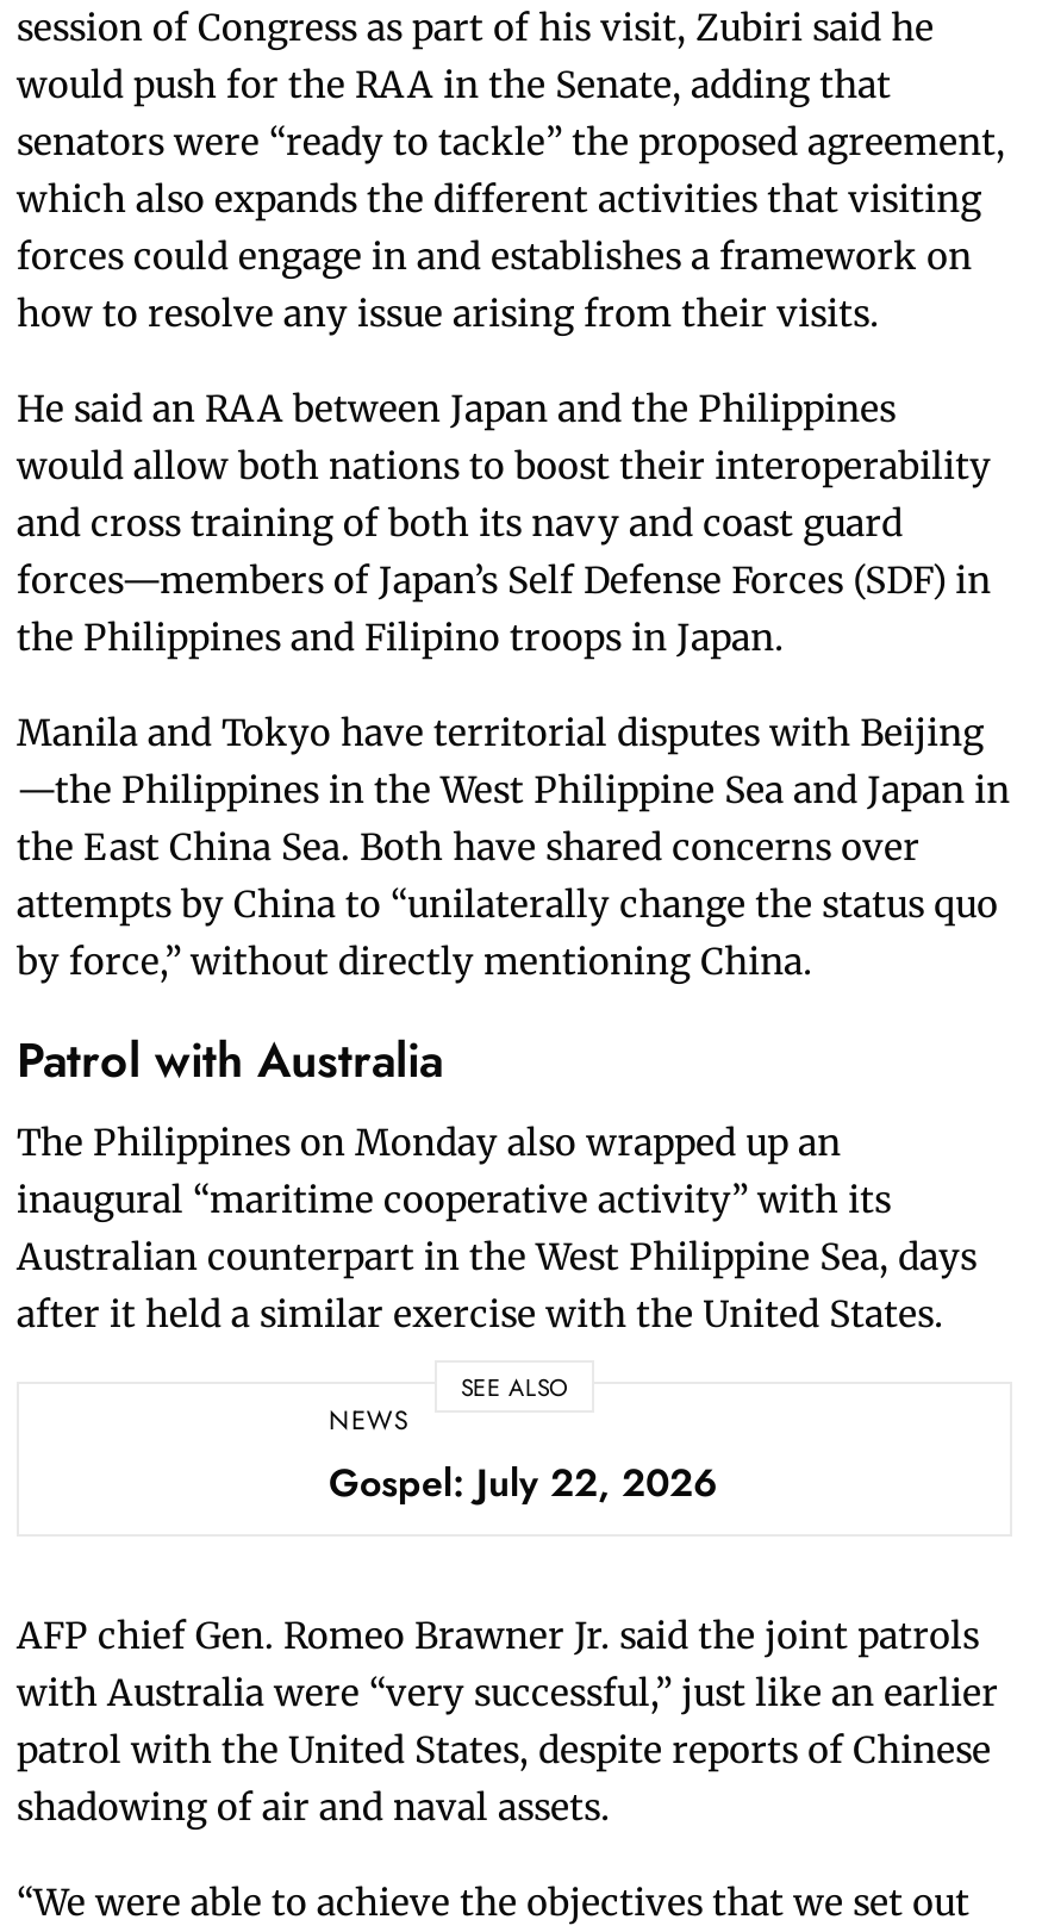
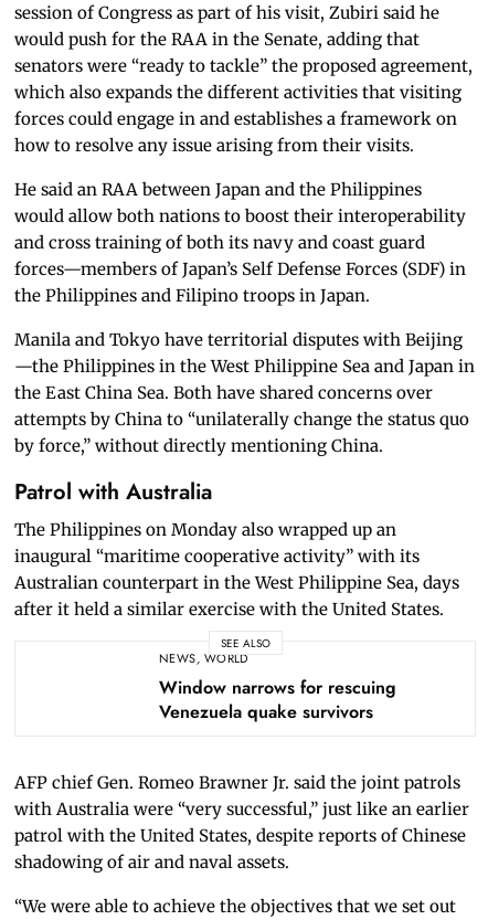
[329,1401,717,1511] NEWS | Gospel: July 22, 2026 -> [159,650,396,725] NEWS, WORLD | Window narrows for rescuing | Venezuela quake survivors

